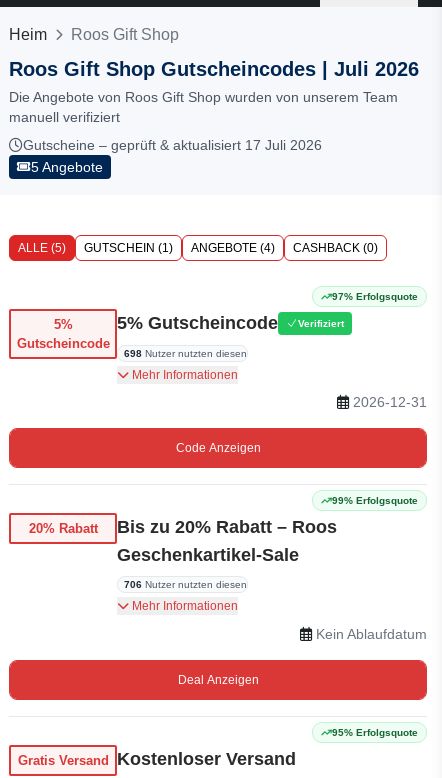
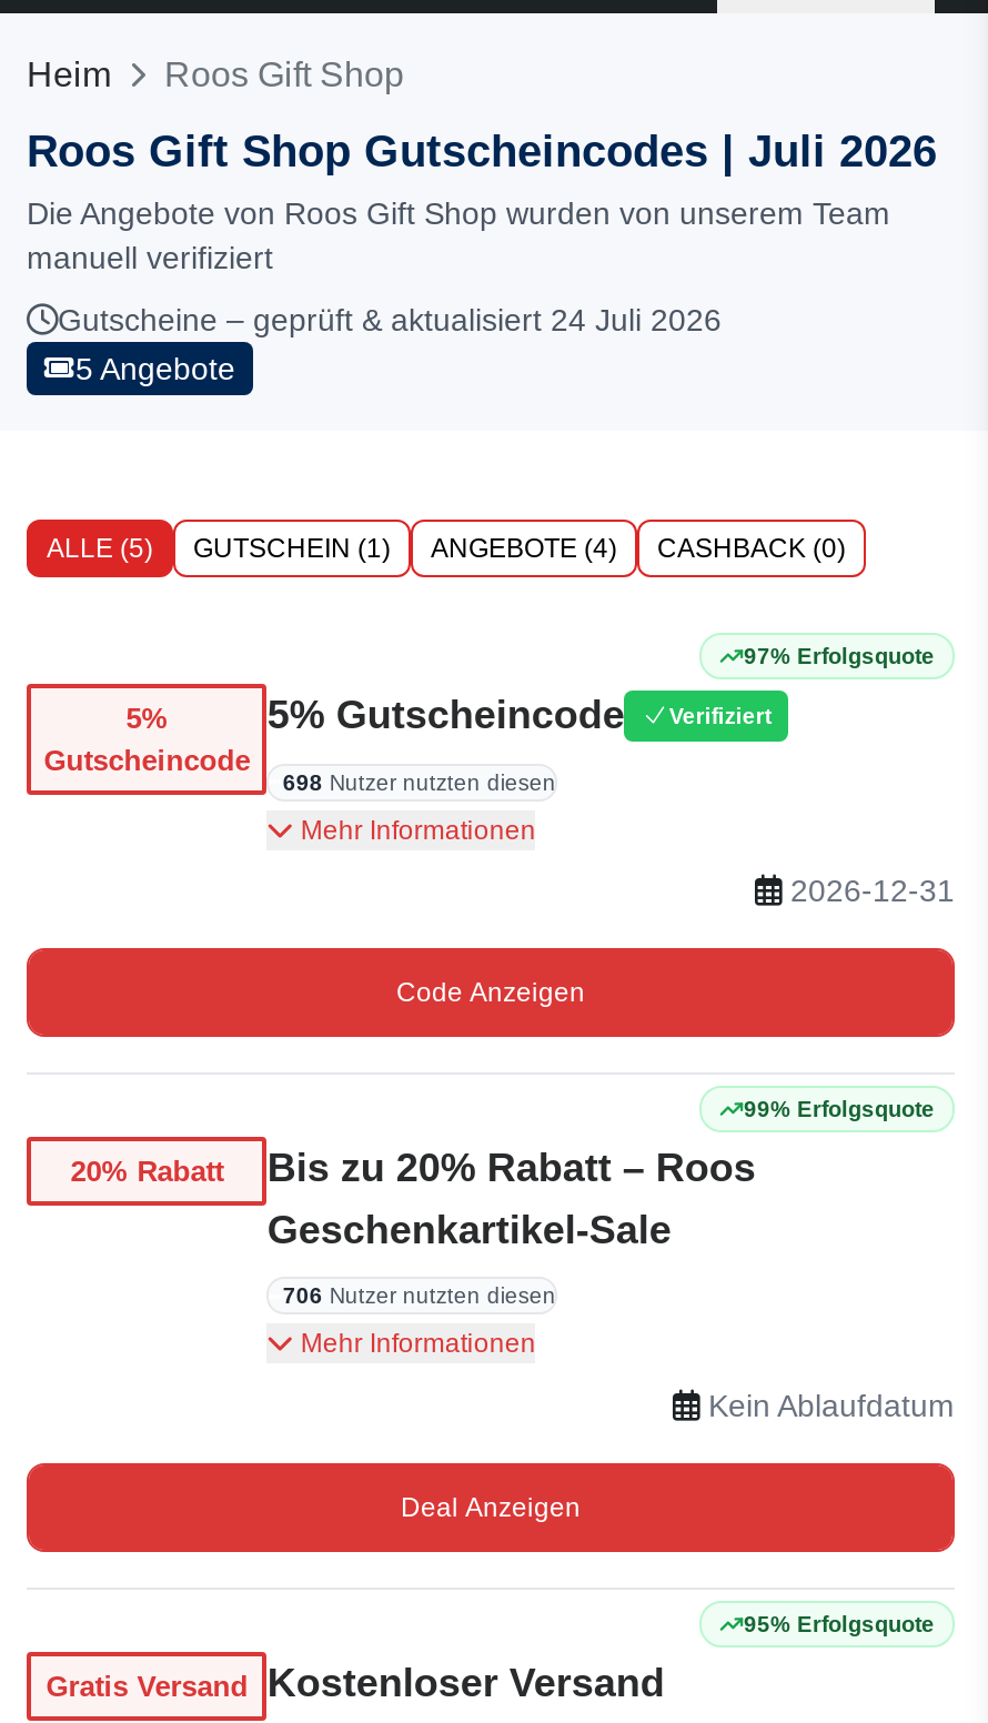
[23,137,322,153] Gutscheine – geprüft & aktualisiert 17 Juli 2026 -> [58,302,722,337] Gutscheine – geprüft & aktualisiert 24 Juli 2026

